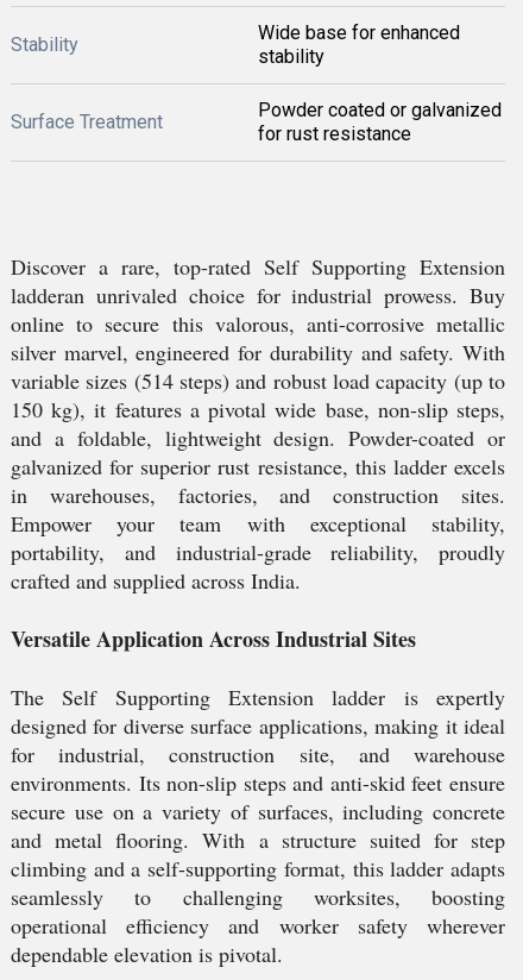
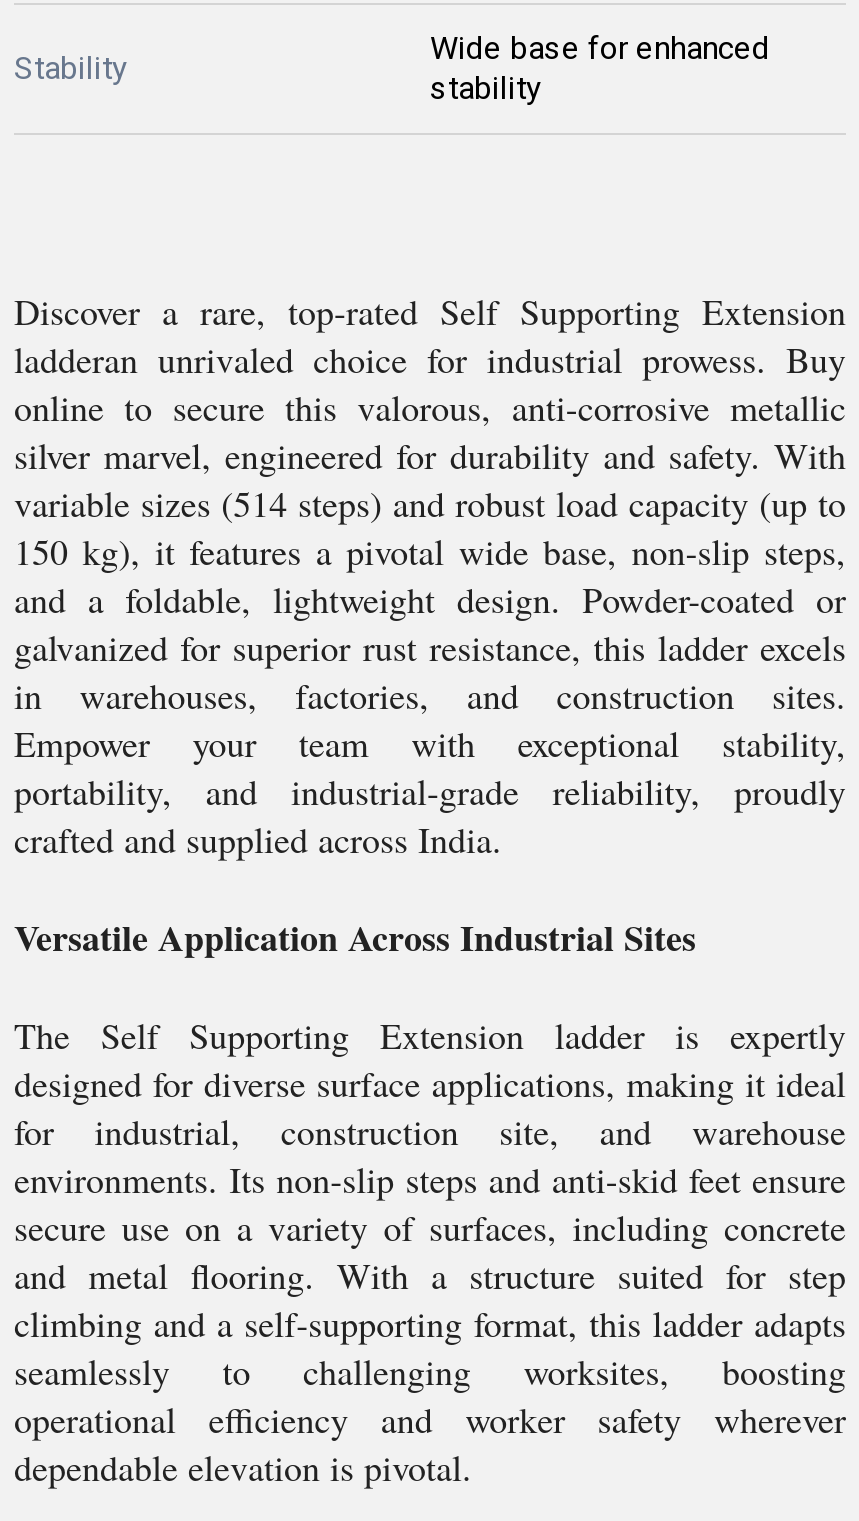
[258,99,502,145] Powder coated or galvanized | for rust resistance -> none
[11,111,163,133] Surface Treatment -> none

